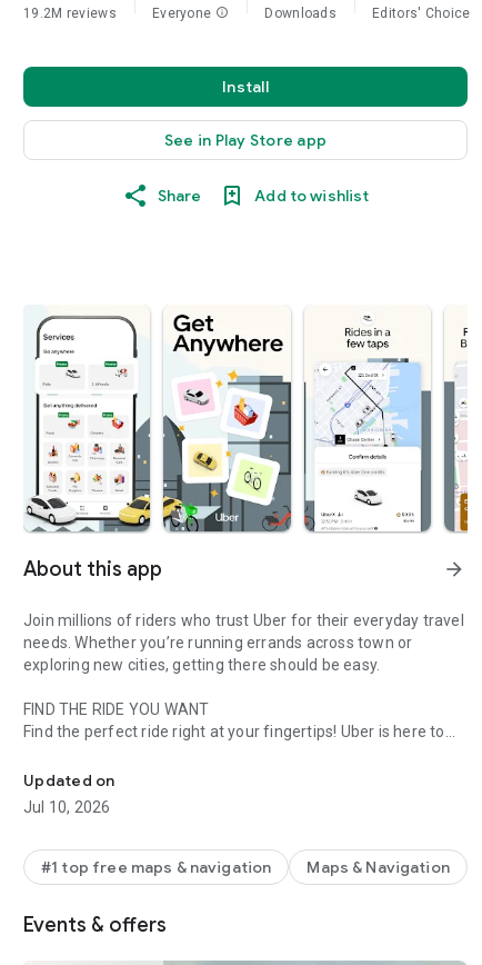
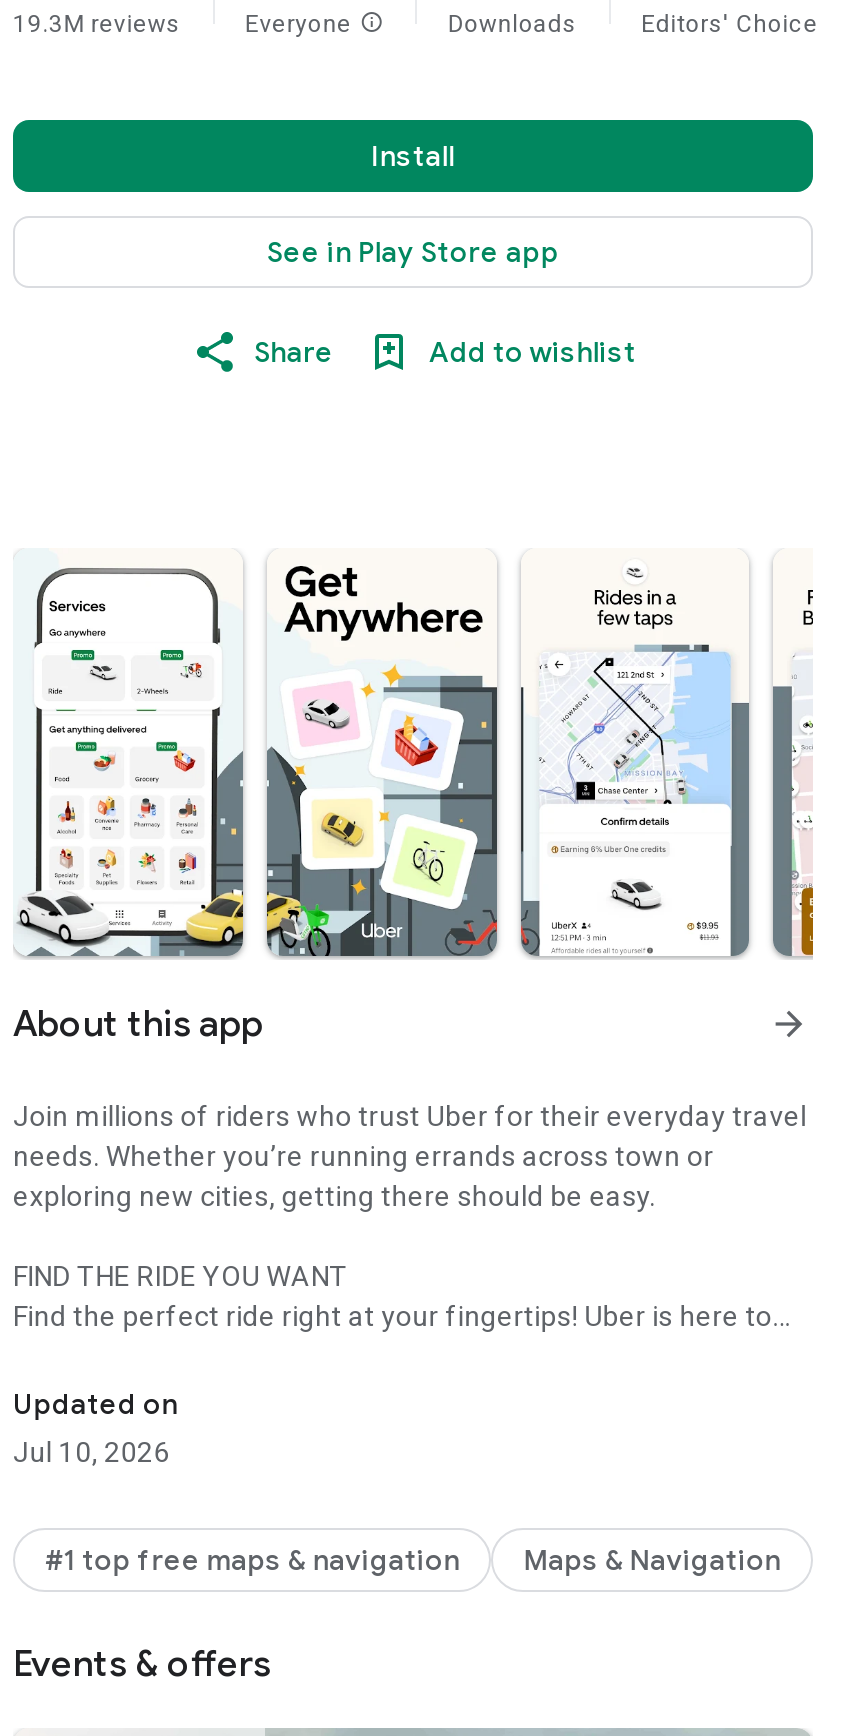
[23,6,117,21] 19.2M reviews -> [13,10,181,38] 19.3M reviews

